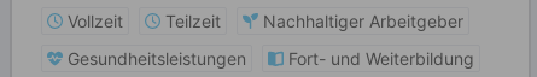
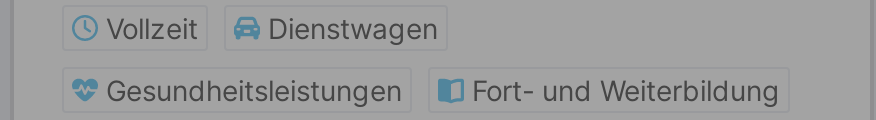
[165,11,463,31] Teilzeit | Nachhaltiger Arbeitgeber -> [268,11,438,45] Dienstwagen

